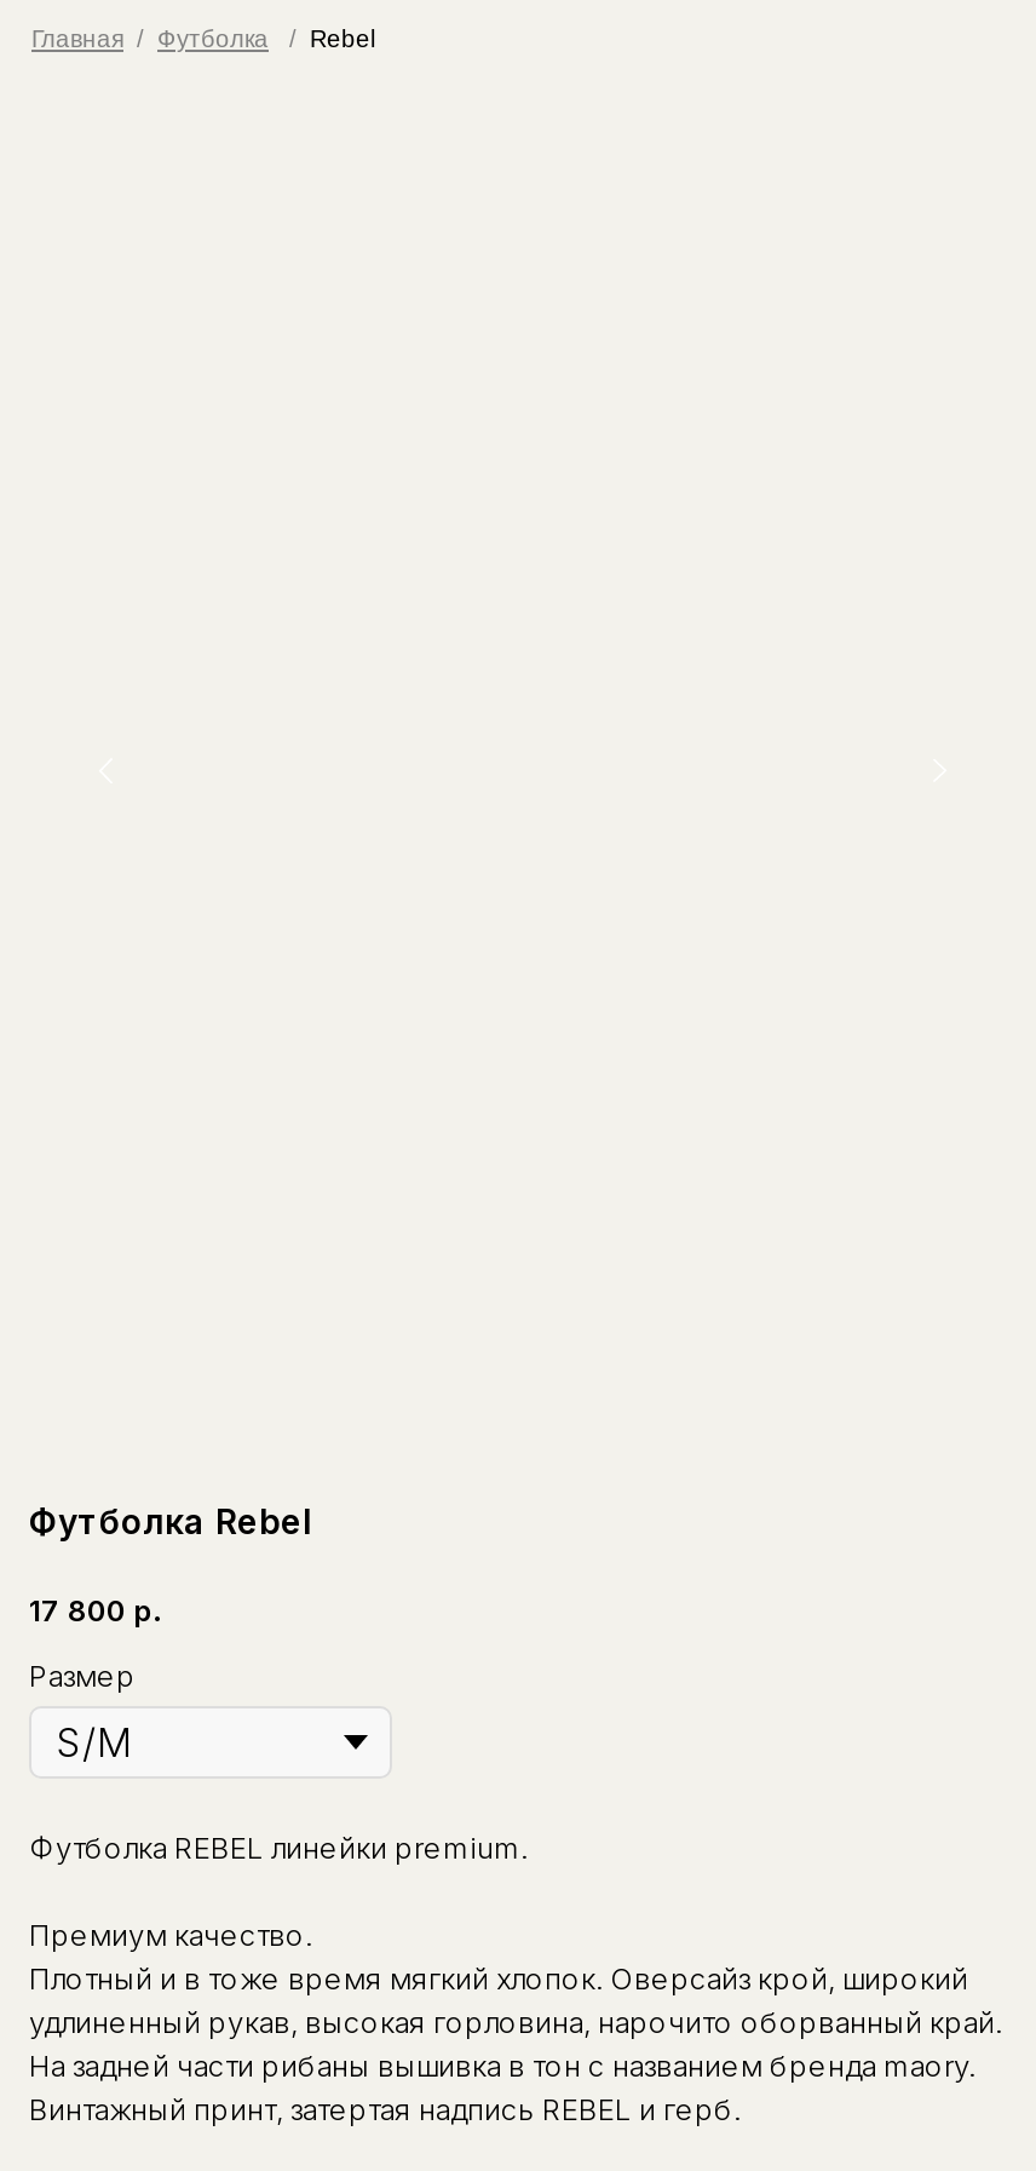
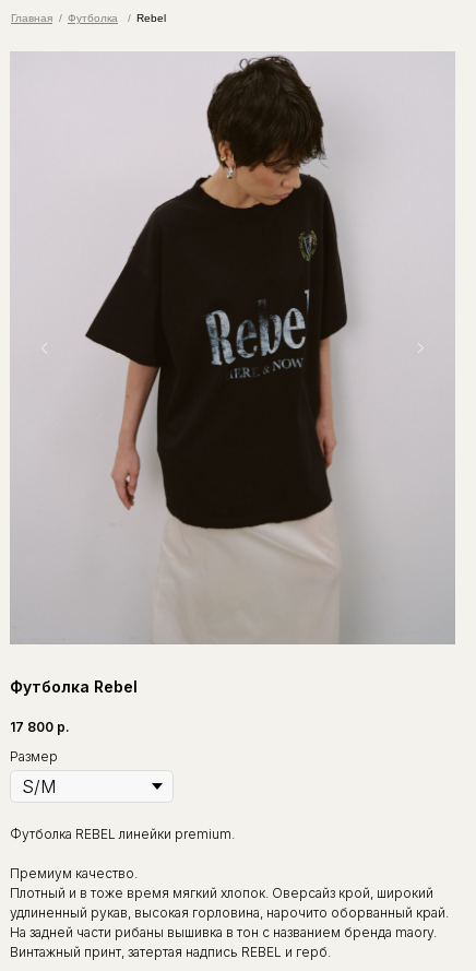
none -> [10,52,455,646] [image]

